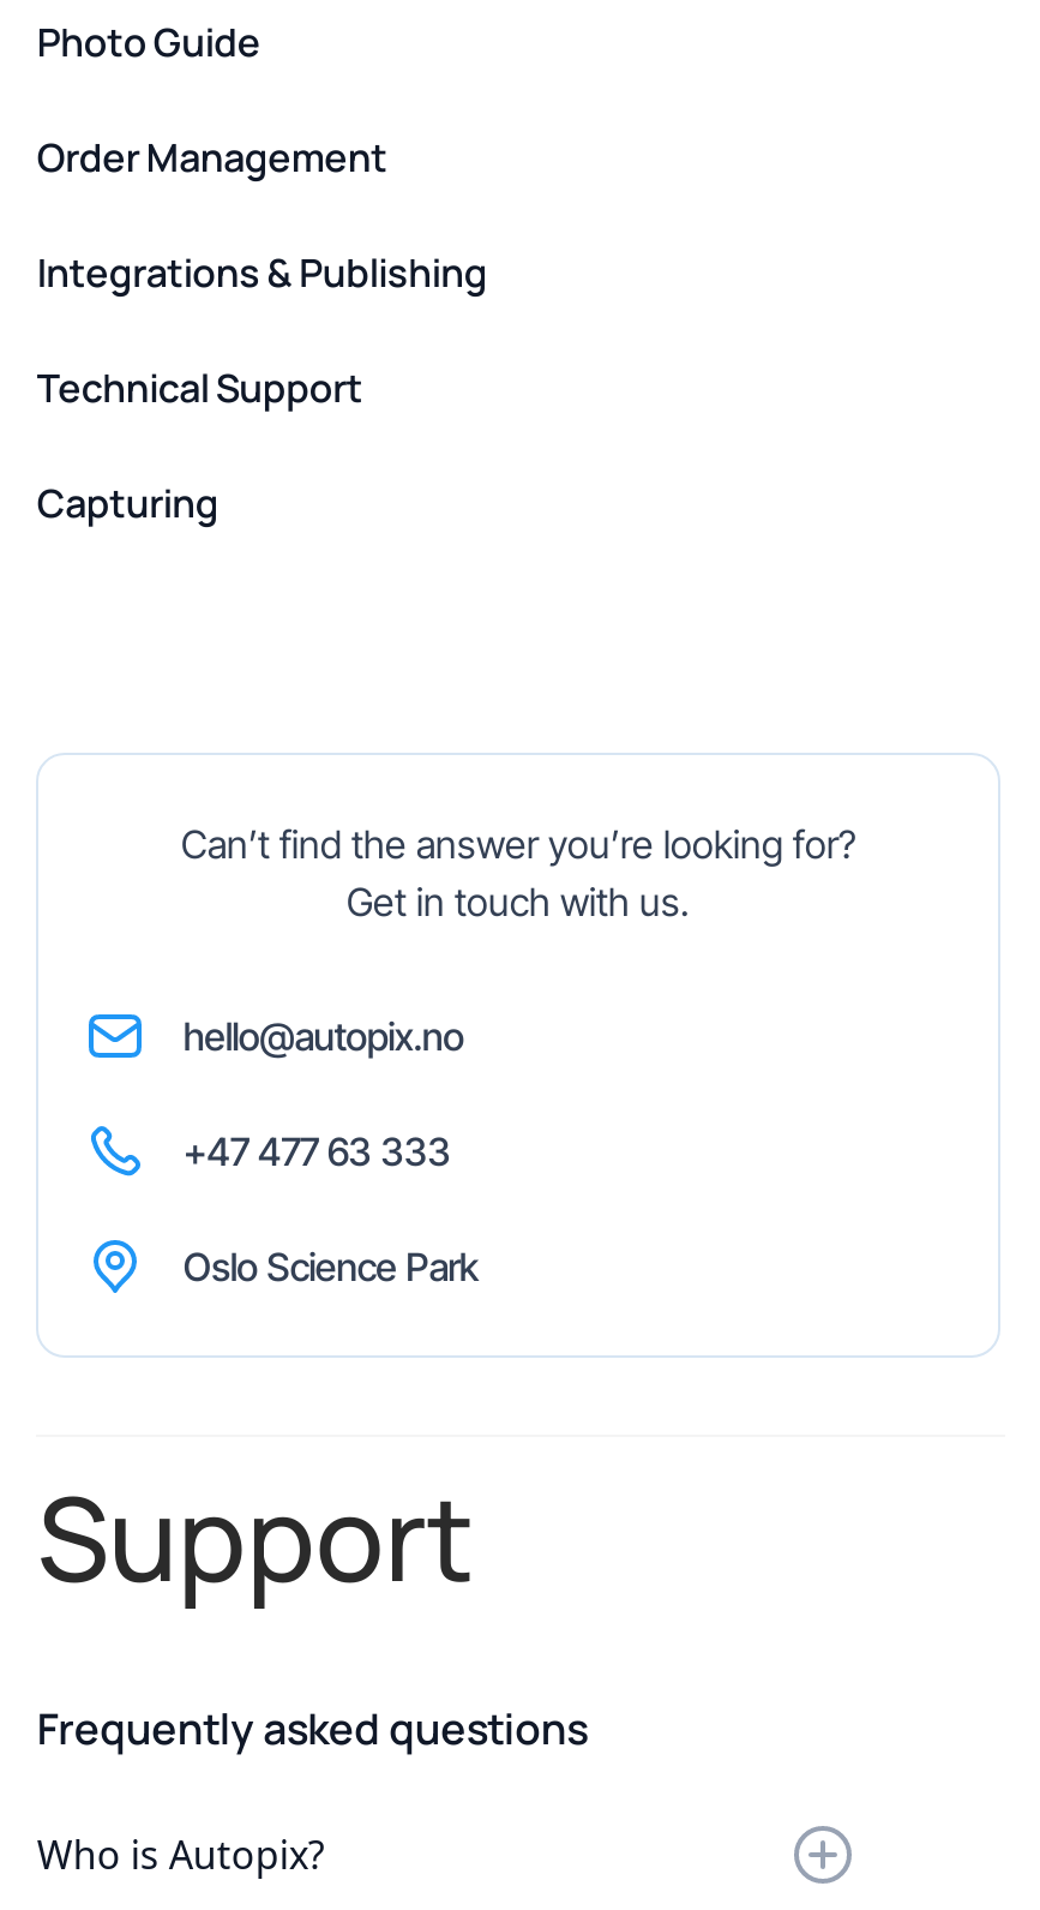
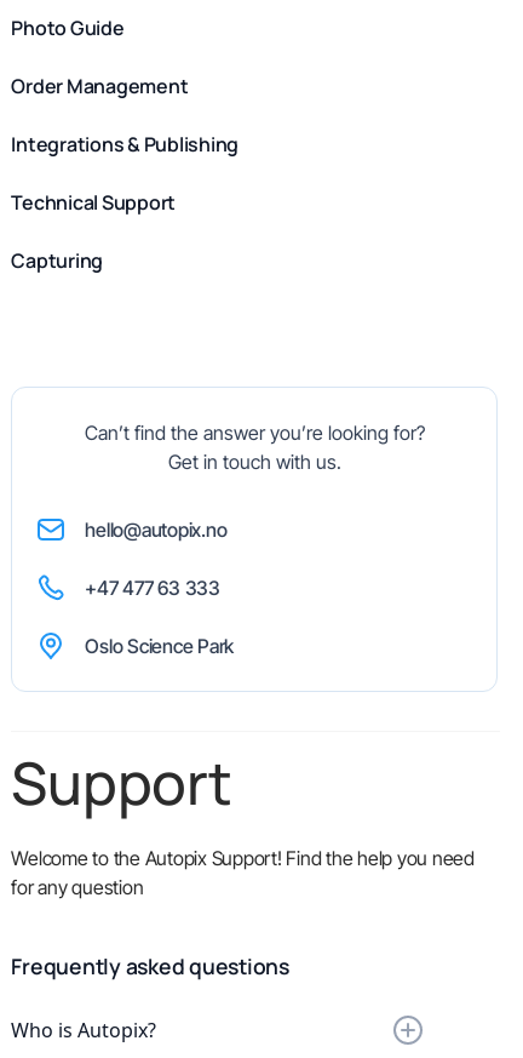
none -> [11,846,474,899] Welcome to the Autopix Support! Find the help you need | for any question

